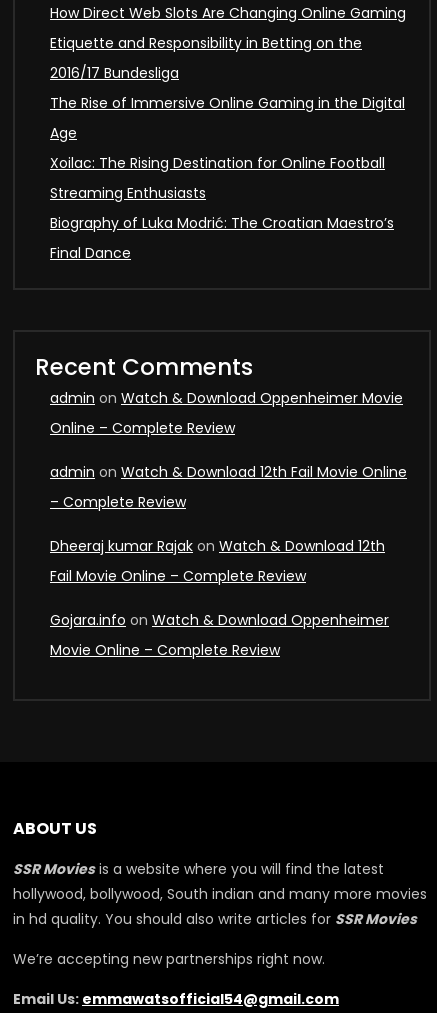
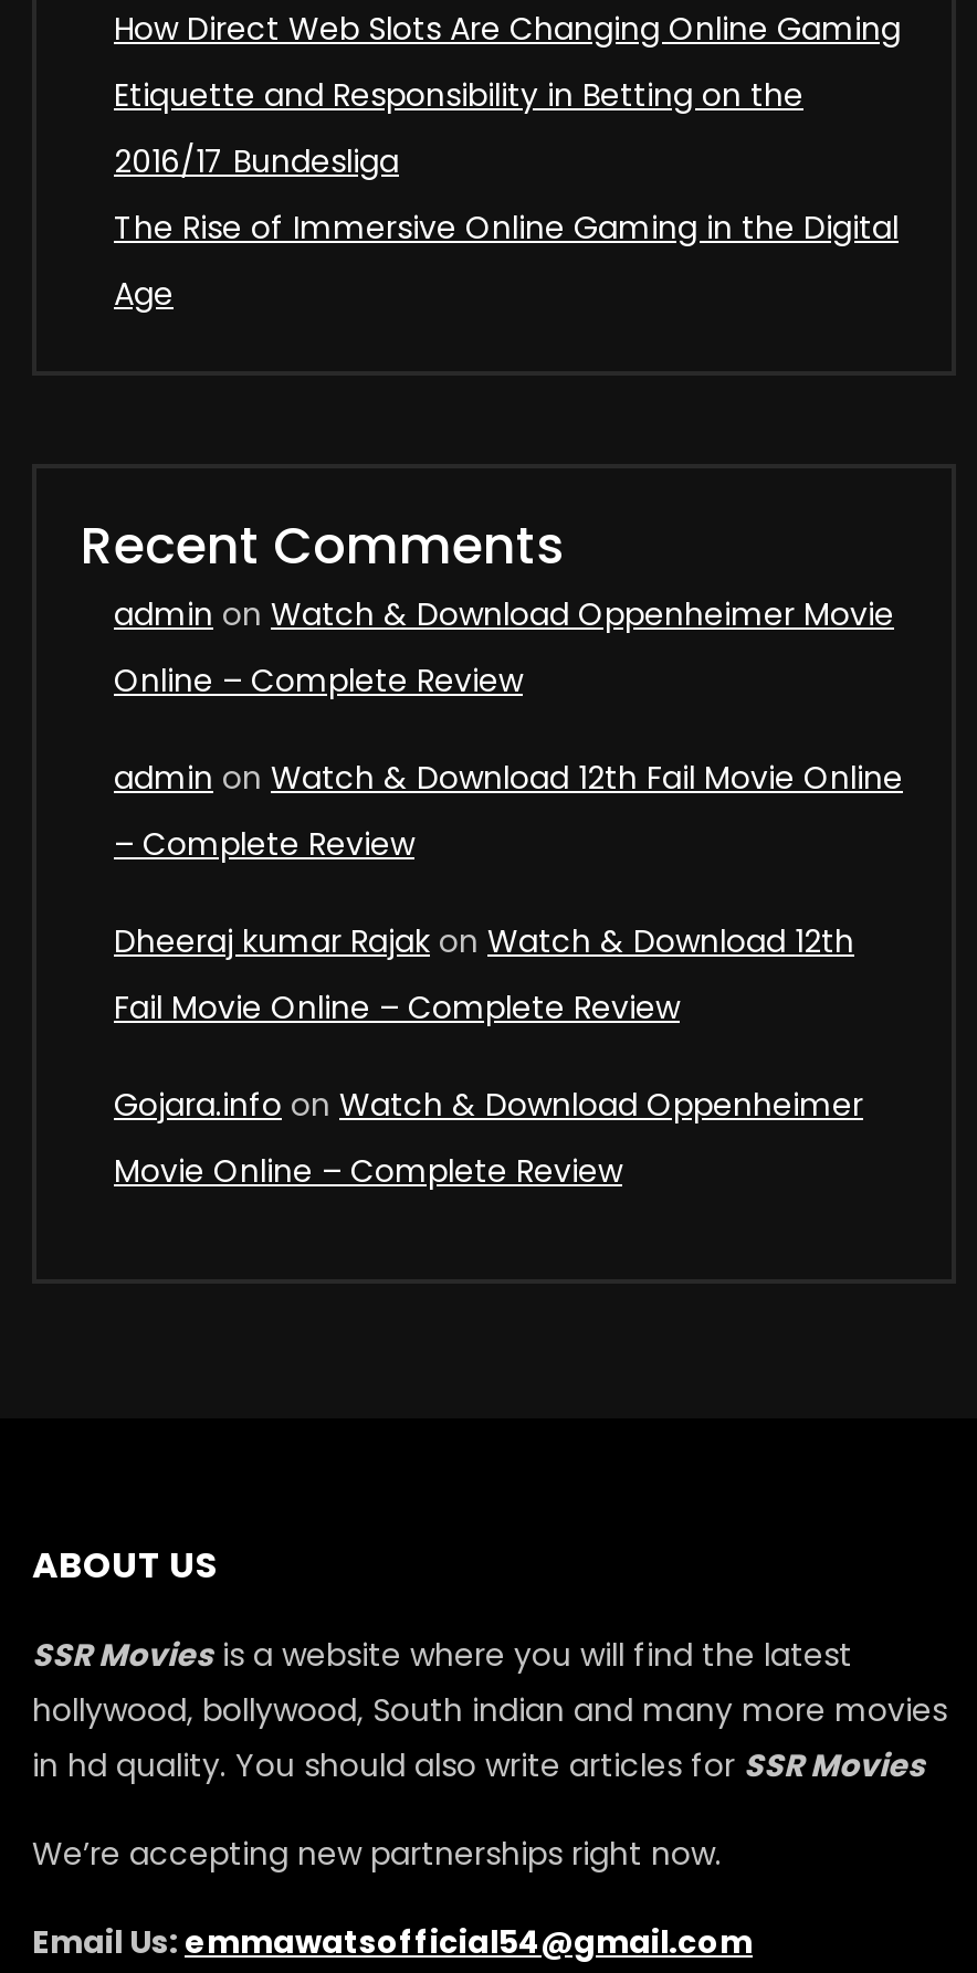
[50,153,394,263] Xoilac: The Rising Destination for Online Football | Streaming Enthusiasts | Biography of Luka Modrić: The Croatian Maestro’s | Final Dance -> none

